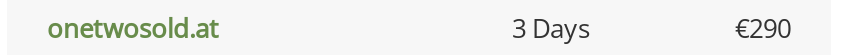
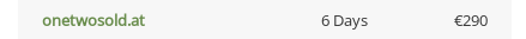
[512,10,590,46] 3 Days -> [321,10,367,31] 6 Days

